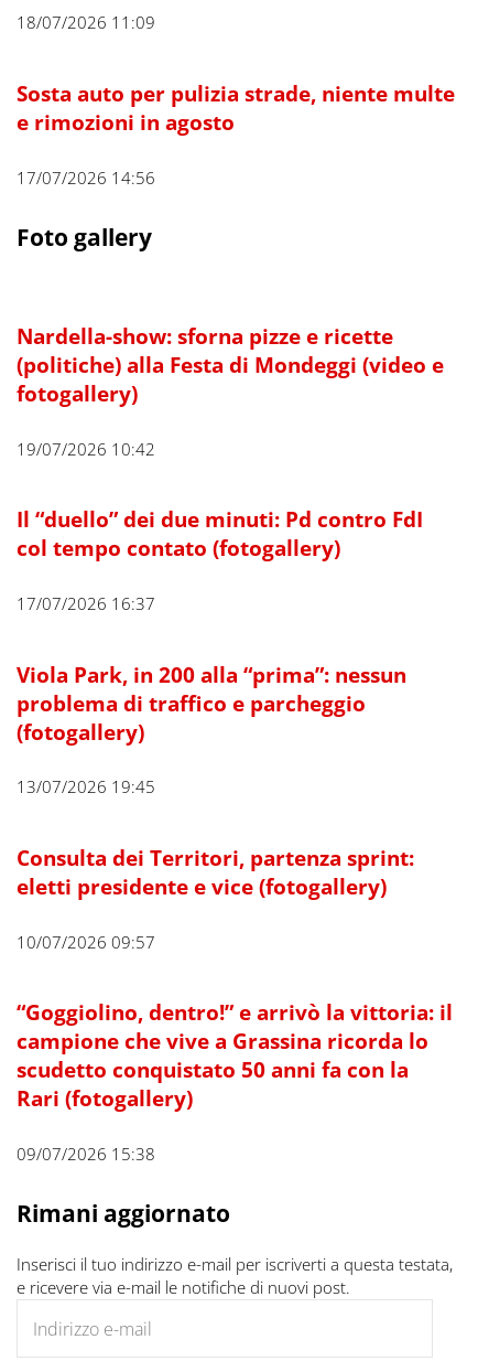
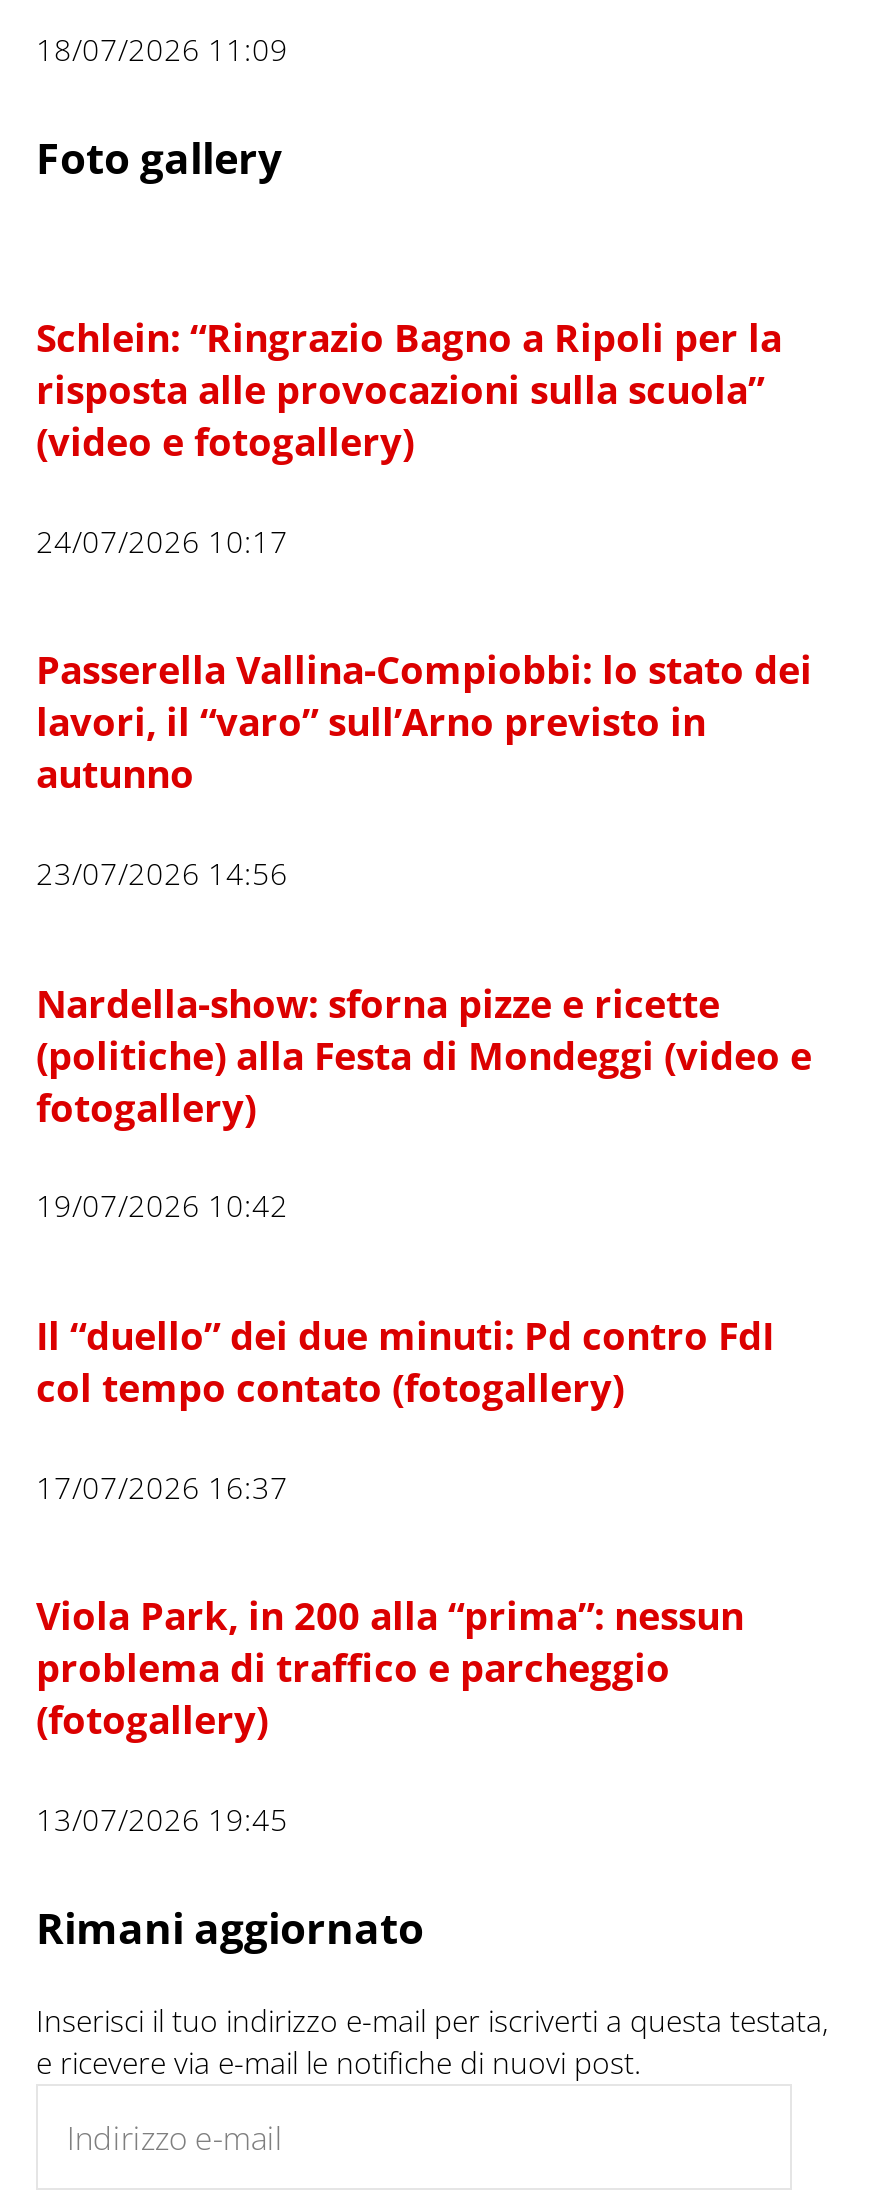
[17,79,455,188] Sosta auto per pulizia strade, niente multe | e rimozioni in agosto | 17/07/2026 14:56 -> none
none -> [36,312,812,893] Schlein: “Ringrazio Bagno a Ripoli per la | risposta alle provocazioni sulla scuola” | (video e fotogallery) | 24/07/2026 10:17 | Passerella Vallina-Compiobbi: lo stato dei | lavori, il “varo” sull’Arno previsto in | autunno | 23/07/2026 14:56
moved [17,322,444,797] -> [36,977,812,1840]: Nardella-show: sforna pizze e ricette | (politiche) alla Festa di Mondeggi (video e | fotogallery) | ... | (fotogallery) | 13/07/2026 19:45
[17,844,453,1164] Consulta dei Territori, partenza sprint: | eletti presidente e vice (fotogallery) | 10/07/2026 09:57 | “Goggiolino, dentro!” e arrivò la vittoria: il | campione che vive a Grassina ricorda lo | scudetto conquistato 50 anni fa con la | Rari (fotogallery) | 09/07/2026 15:38 -> none

